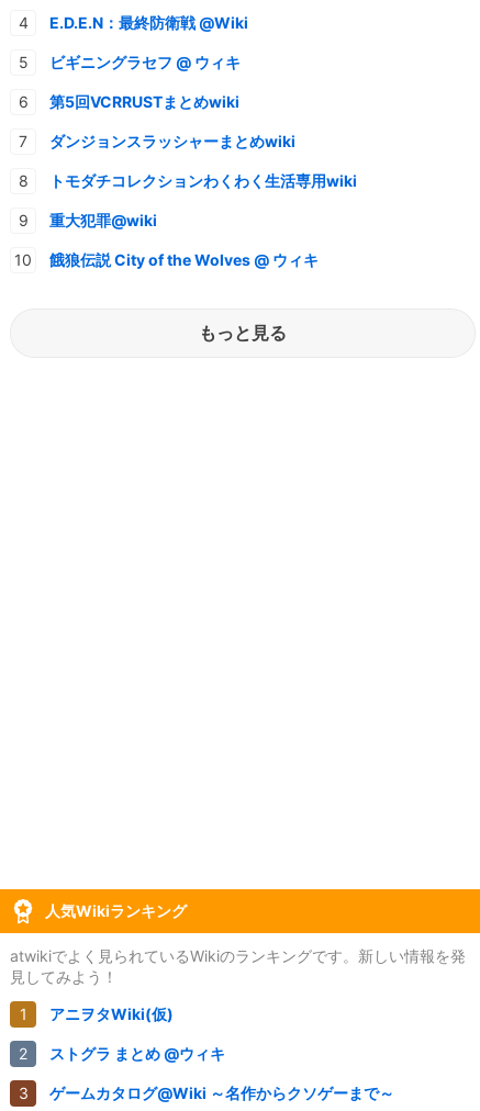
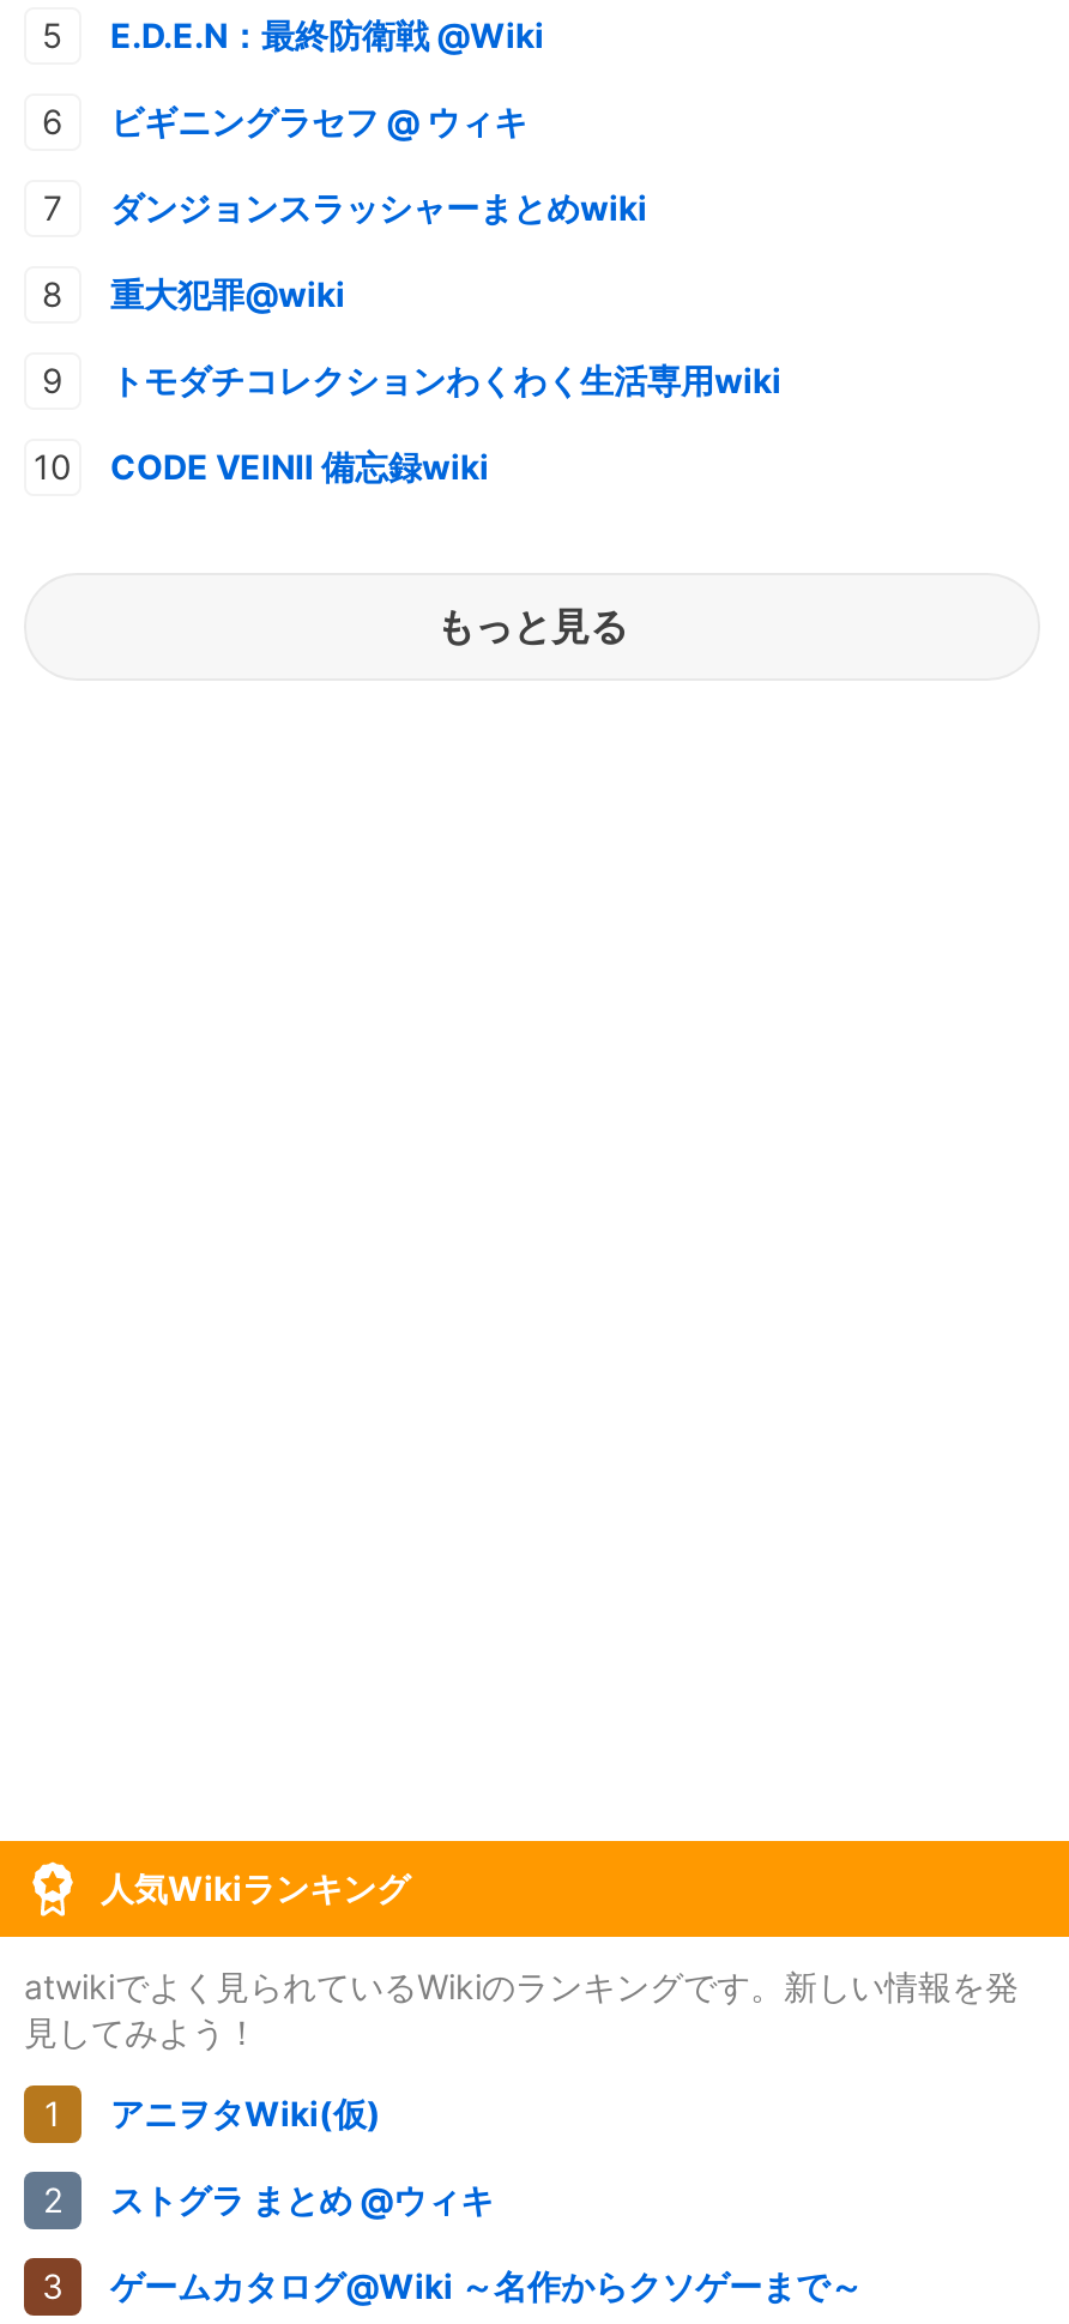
[49,92,239,110] 第5回VCRRUSTまとめwiki -> none
moved [49,210,157,229] -> [110,272,345,313]: 重大犯罪@wiki
[49,250,319,269] 餓狼伝説 City of the Wolves @ ウィキ -> [110,445,489,486] CODE VEINⅡ 備忘録wiki

